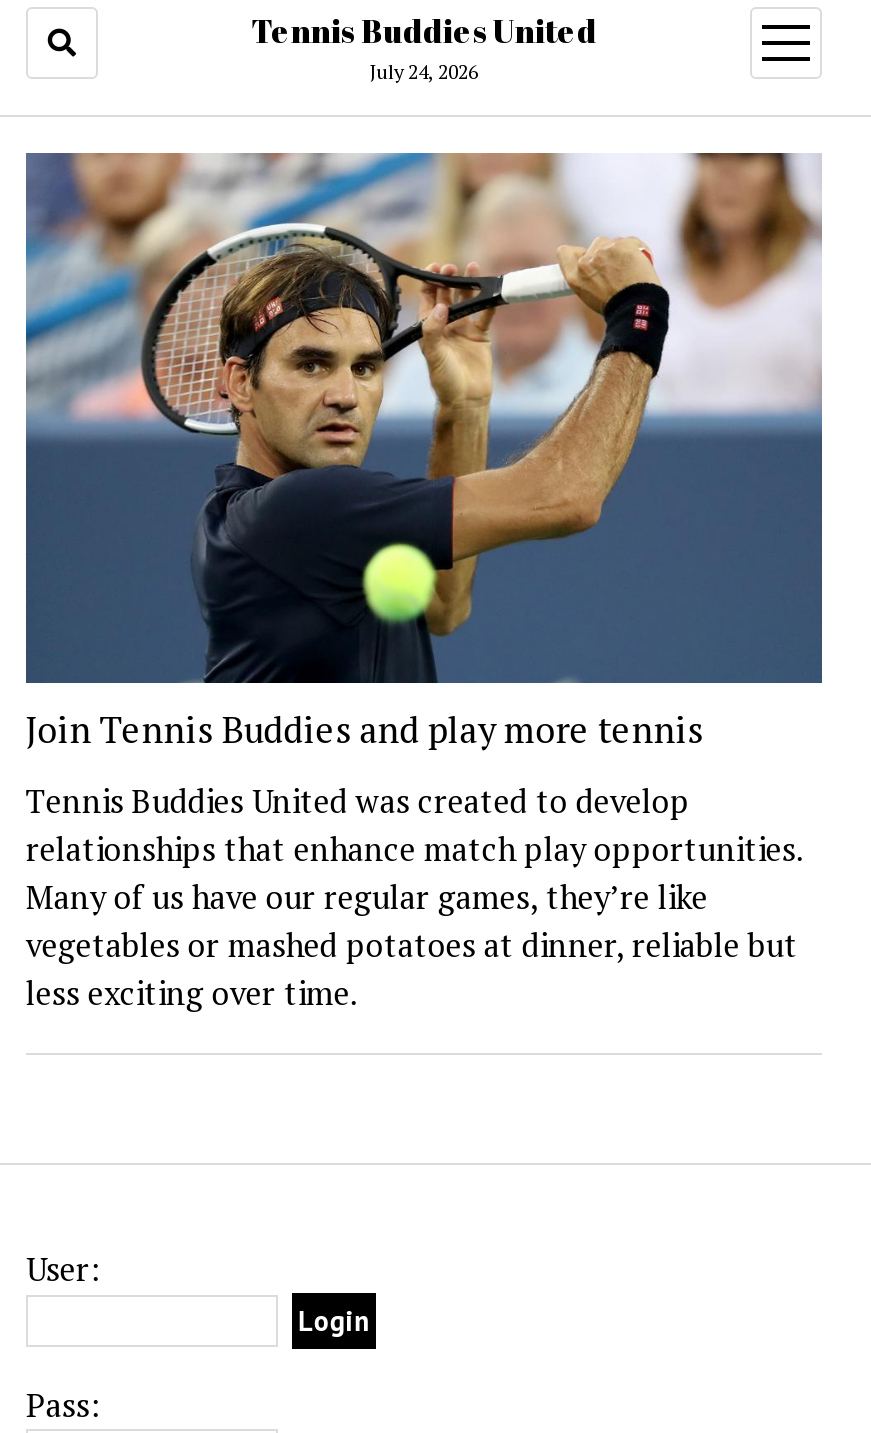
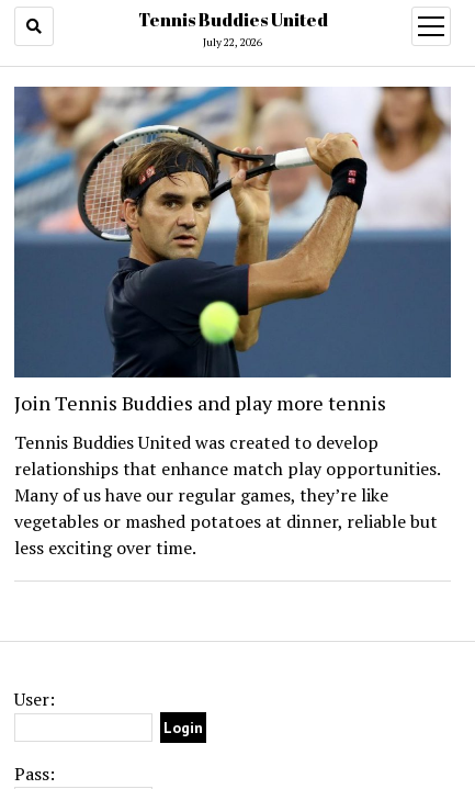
[370,59,478,85] July 24, 2026 -> [203,35,262,49] July 22, 2026

